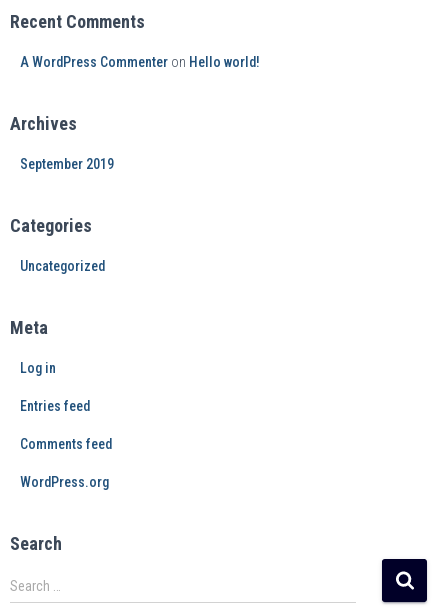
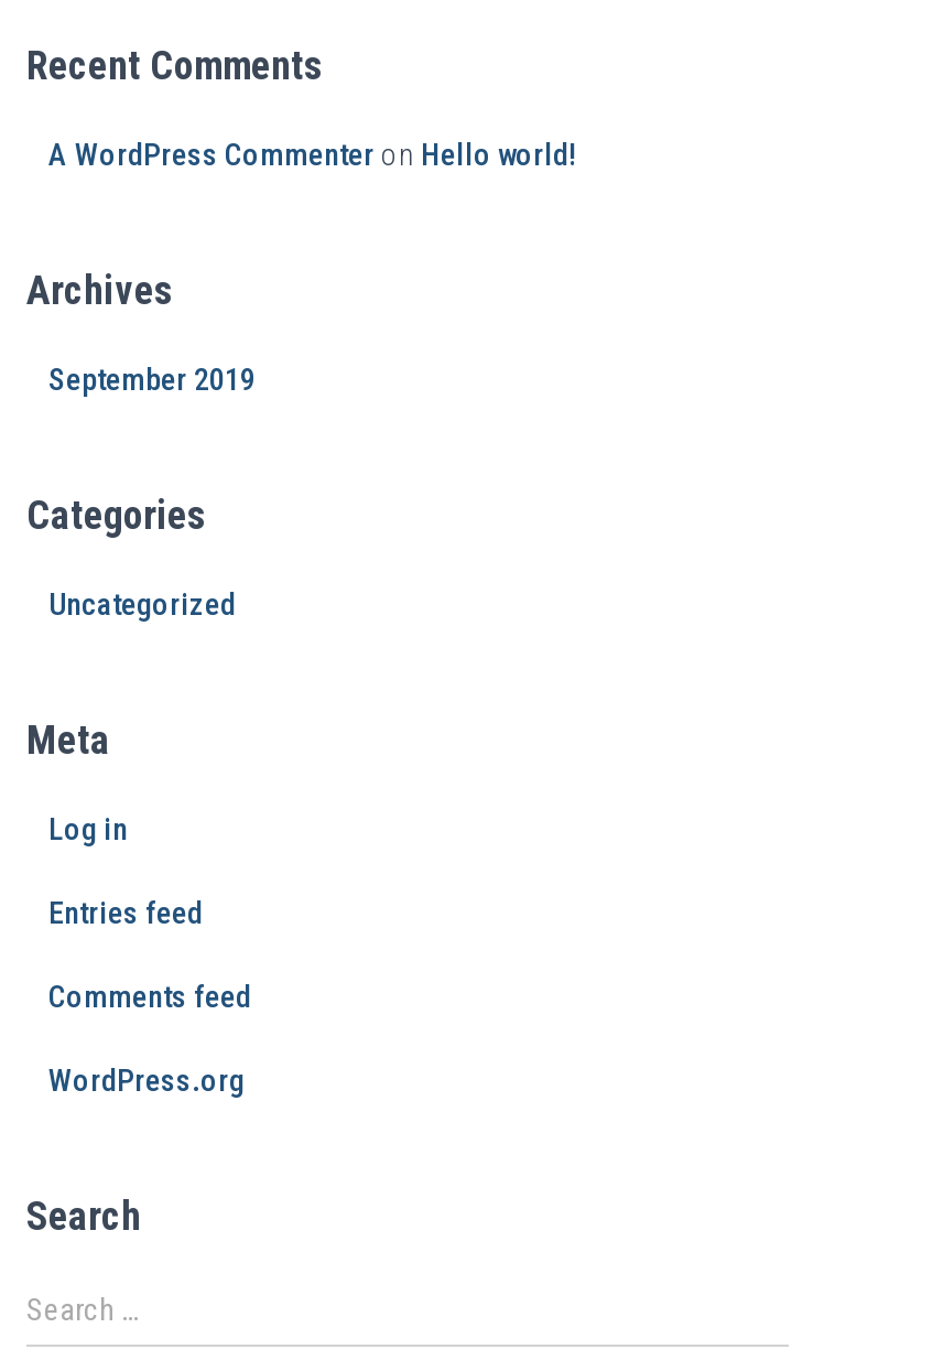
[381,558,428,604] [image] -> none

